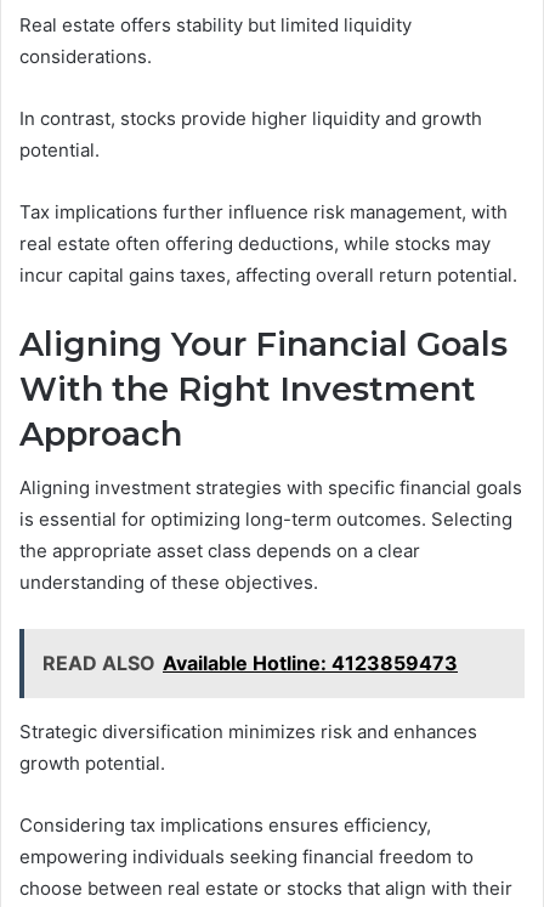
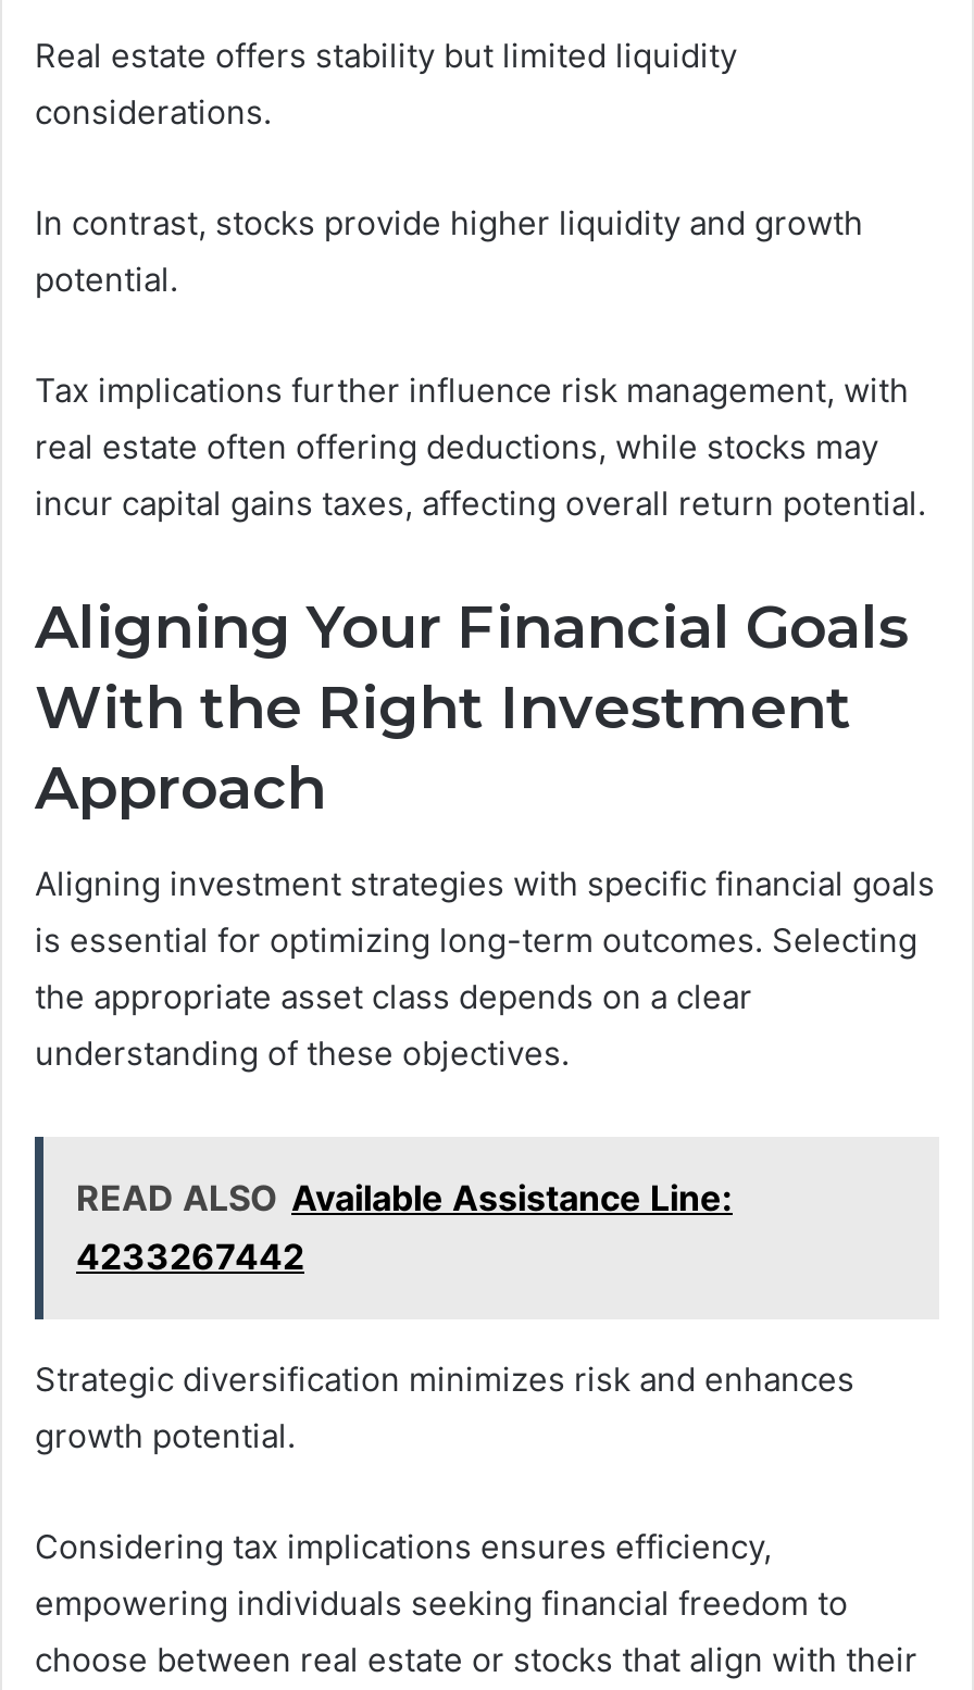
[42,651,458,675] READ ALSO Available Hotline: 4123859473 -> [76,1176,733,1279] READ ALSO Available Assistance Line: | 4233267442

